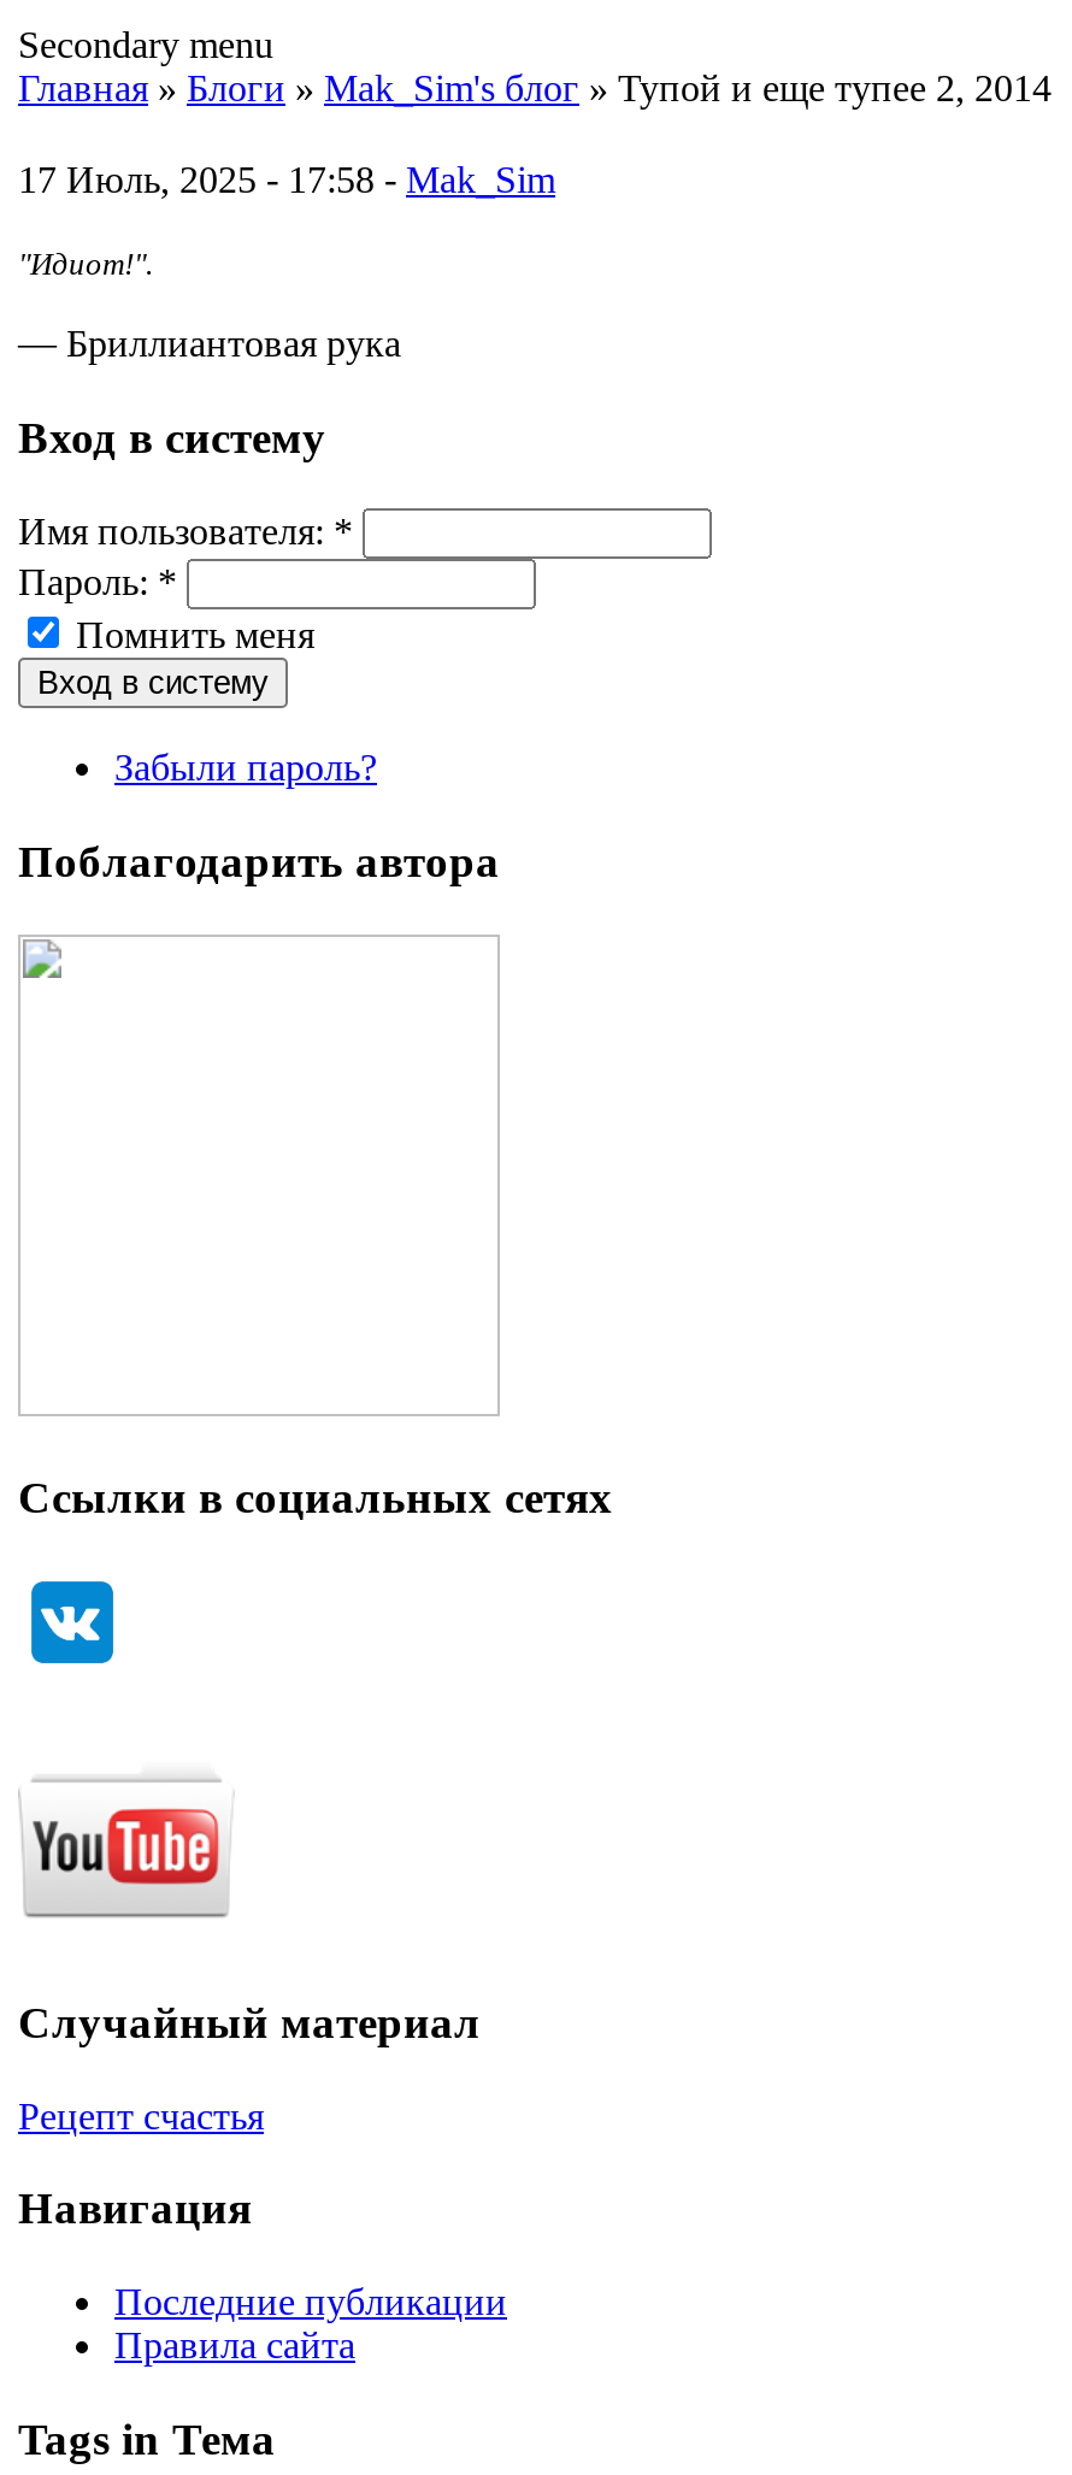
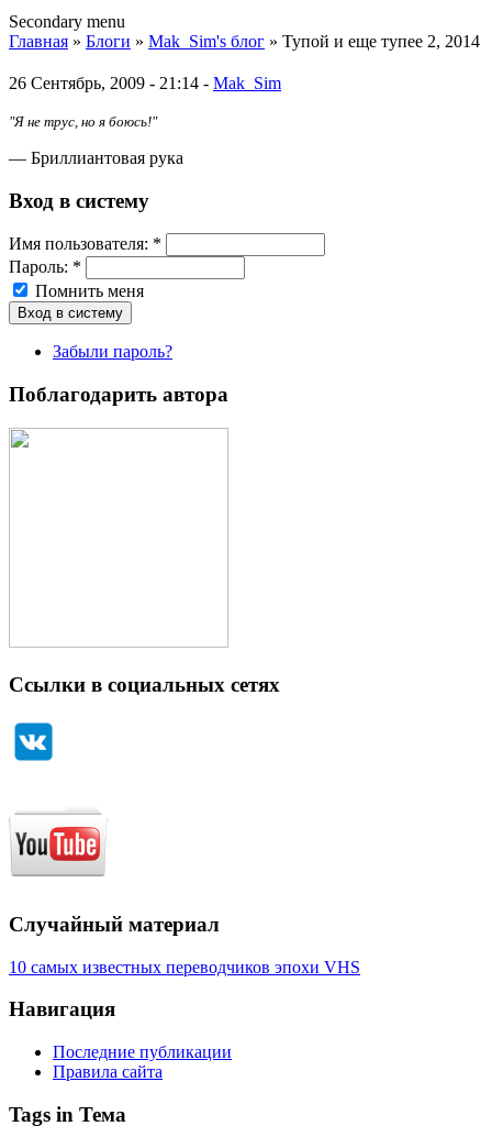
[18,159,555,200] 17 Июль, 2025 - 17:58 - Mak_Sim -> [9,74,281,92] 26 Сентябрь, 2009 - 21:14 - Mak_Sim
[18,245,153,282] "Идиот!". -> [9,113,157,130] "Я не трус, но я боюсь!"
[18,2095,264,2136] Рецепт счастья -> [9,957,360,976] 10 самых известных переводчиков эпохи VHS

